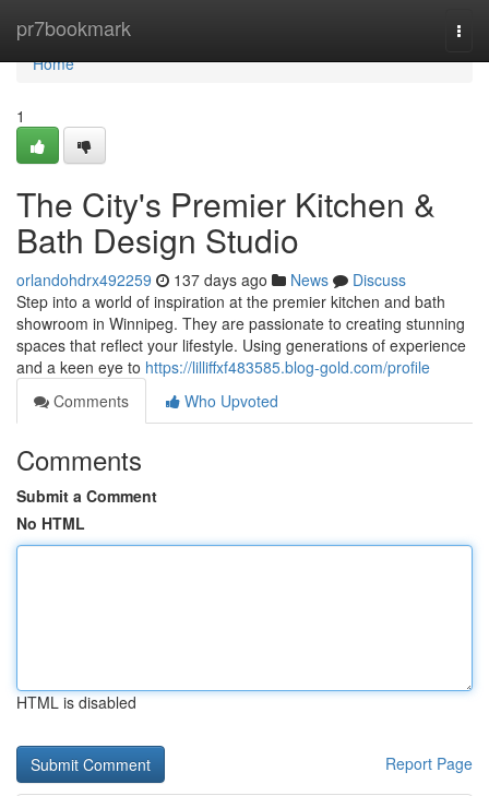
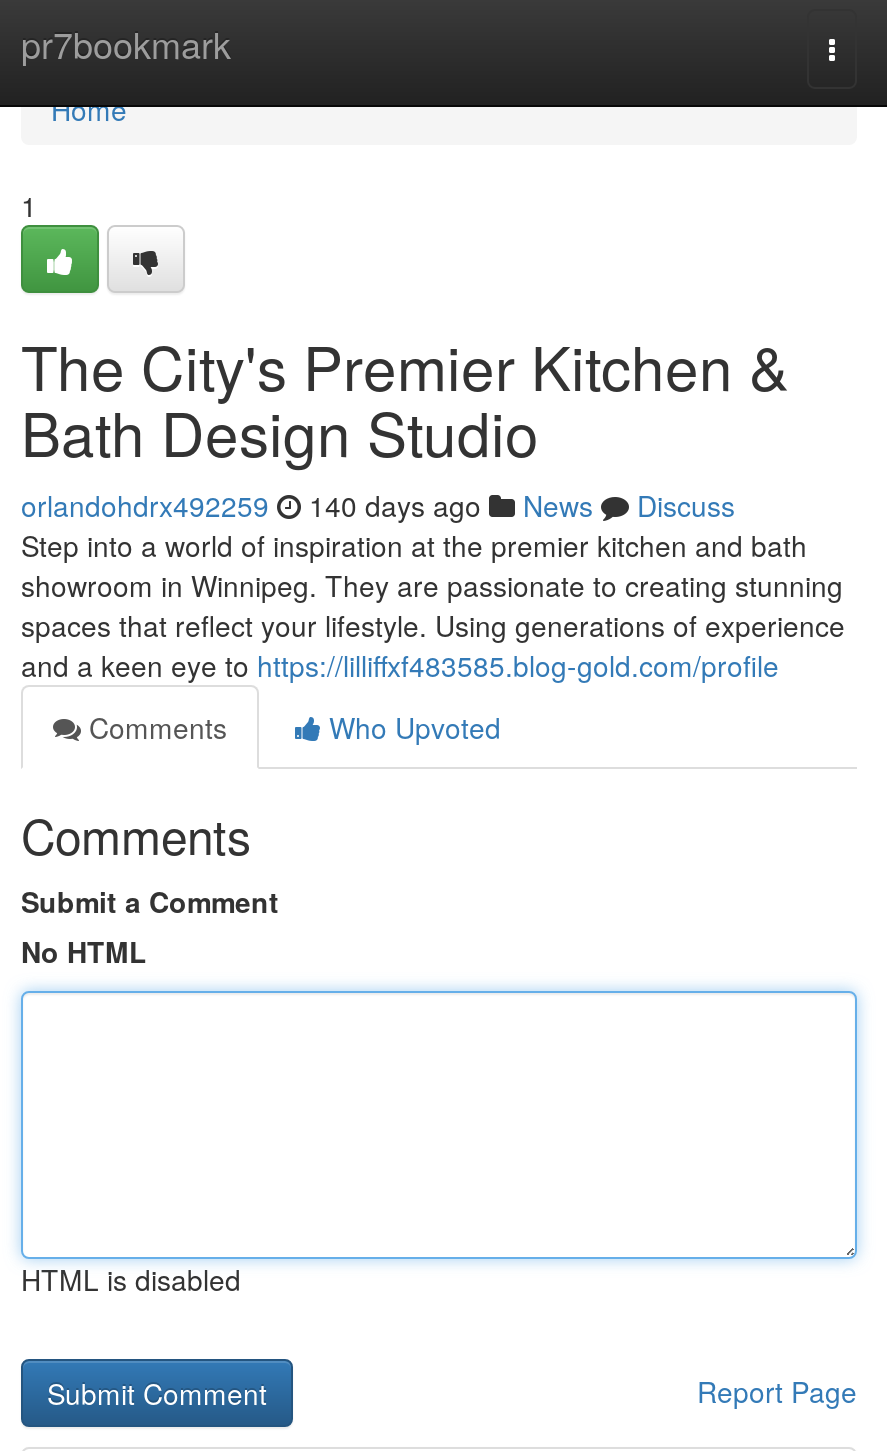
[16,269,406,290] orlandohdrx492259 137 days ago News Discuss -> [21,485,735,525] orlandohdrx492259 140 days ago News Discuss

